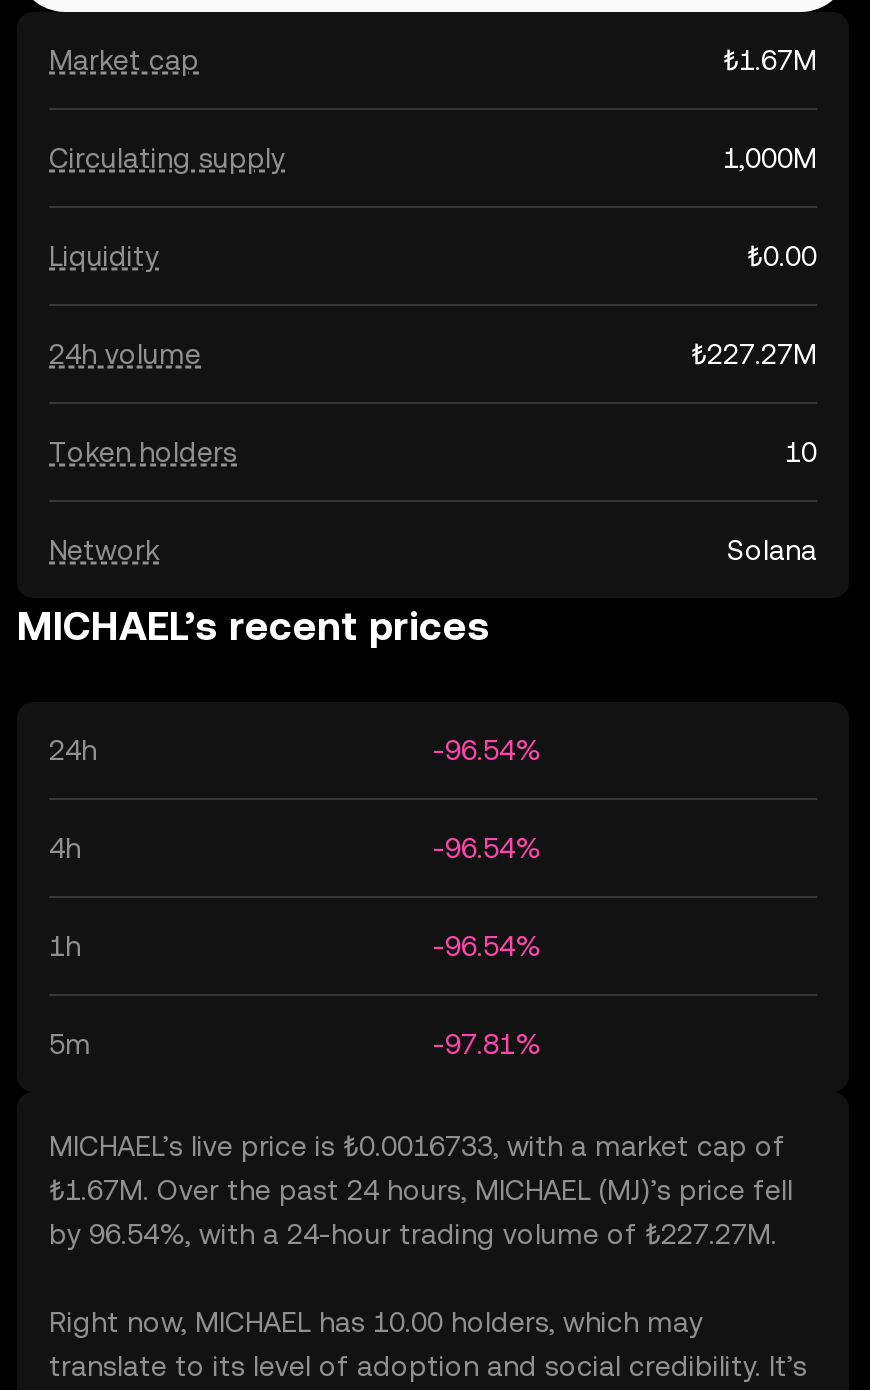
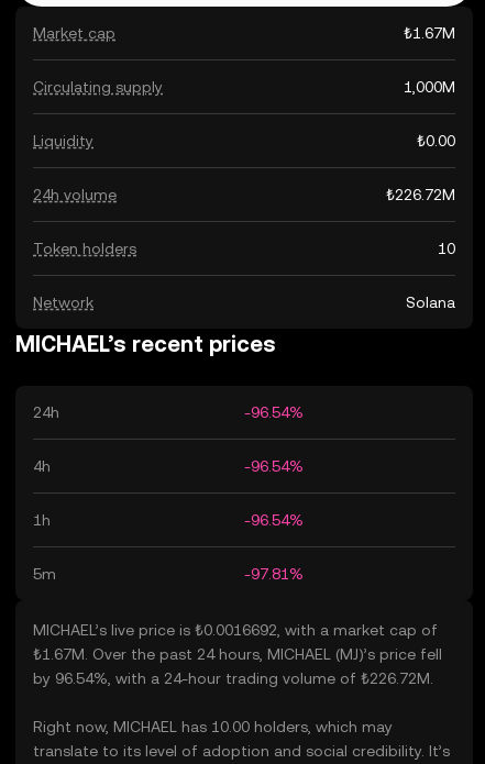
[691,338,817,370] ₺227.27M -> [386,186,455,203] ₺226.72M
[49,1130,785,1162] MICHAEL’s live price is ₺0.0016733, with a market cap of -> [33,621,438,639] MICHAEL’s live price is ₺0.0016692, with a market cap of
[49,1218,777,1250] by 96.54%, with a 24-hour trading volume of ₺227.27M. -> [33,669,433,687] by 96.54%, with a 24-hour trading volume of ₺226.72M.

